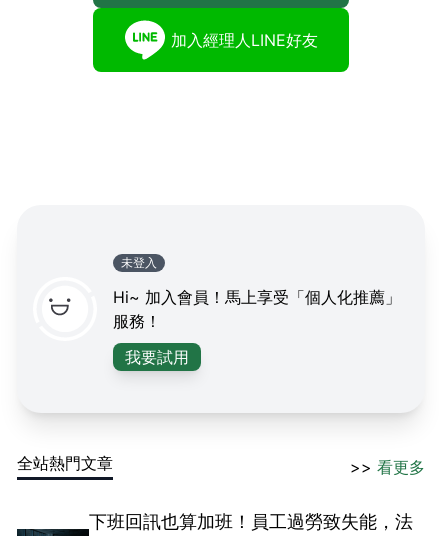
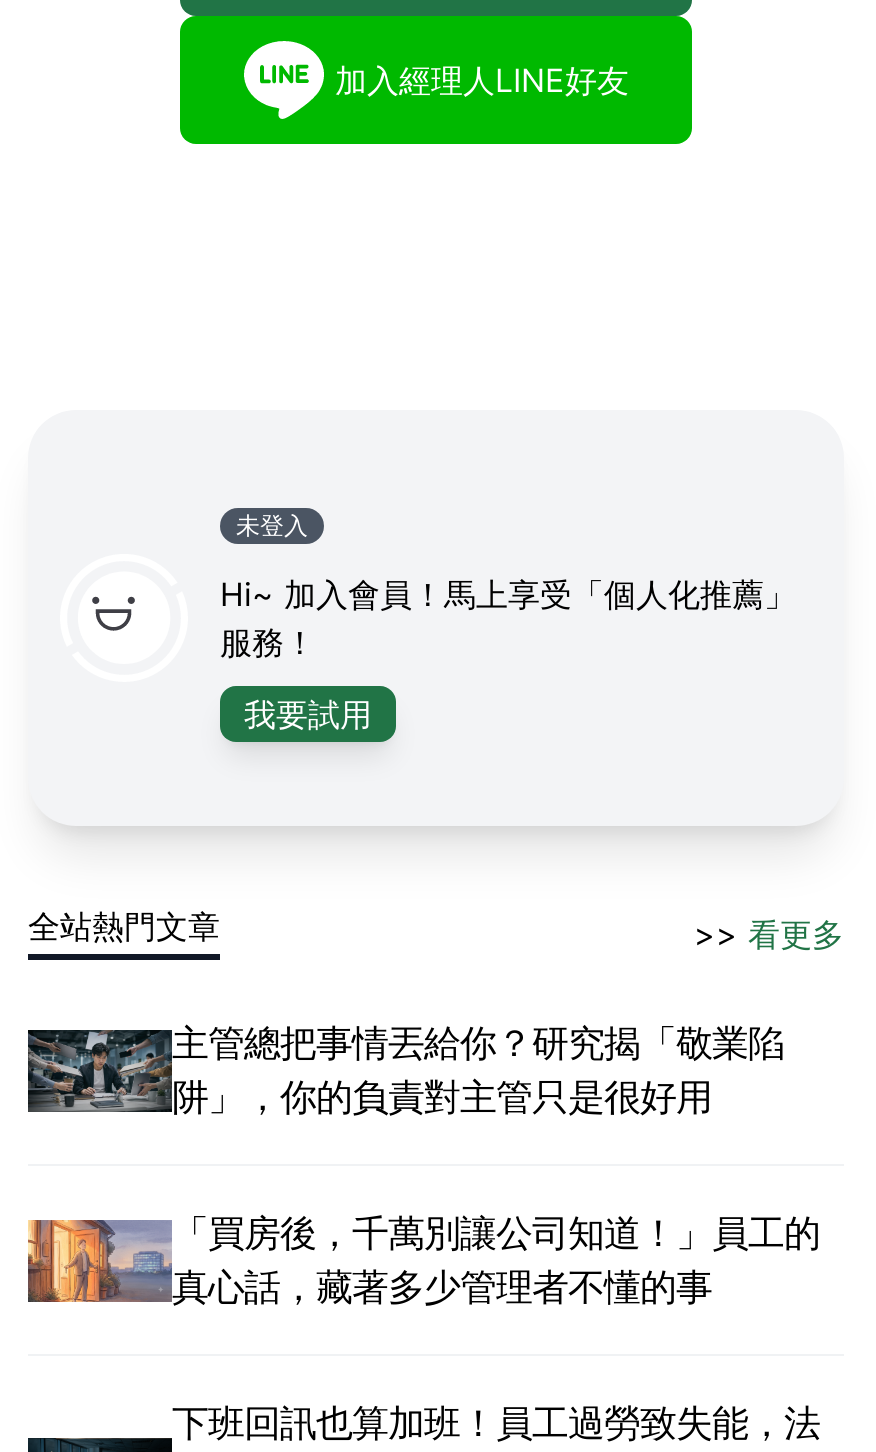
none -> [26,1020,820,1308] [image] | 主管總把事情丟給你？研究揭「敬業陷 | 阱」，你的負責對主管只是很好用 | 「買房後，千萬別讓公司知道！」員工的 | 真心話，藏著多少管理者不懂的事
none -> [26,1218,144,1304] [image]

